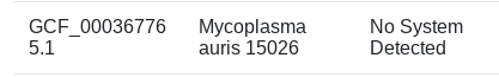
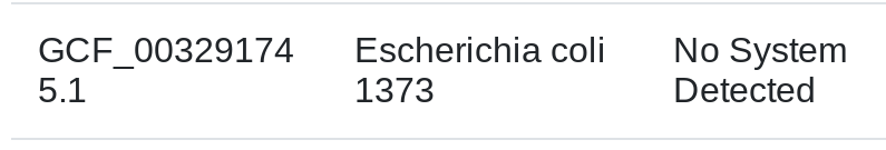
[29,17,166,37] GCF_00036776 -> [38,31,294,69] GCF_00329174
[199,17,306,58] Mycoplasma | auris 15026 -> [354,31,606,109] Escherichia coli | 1373

